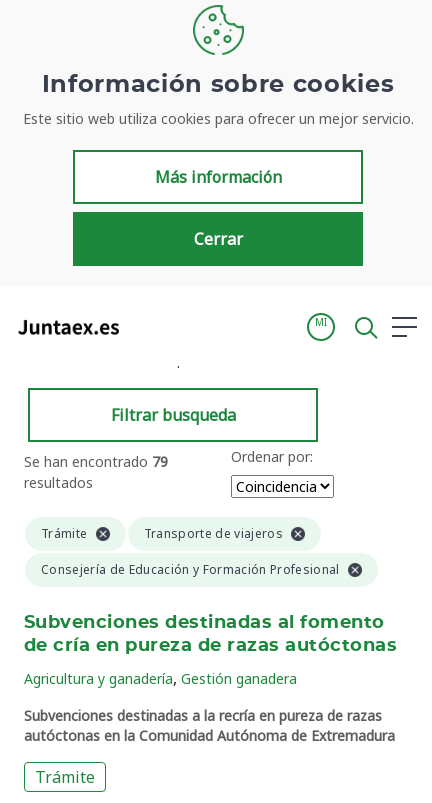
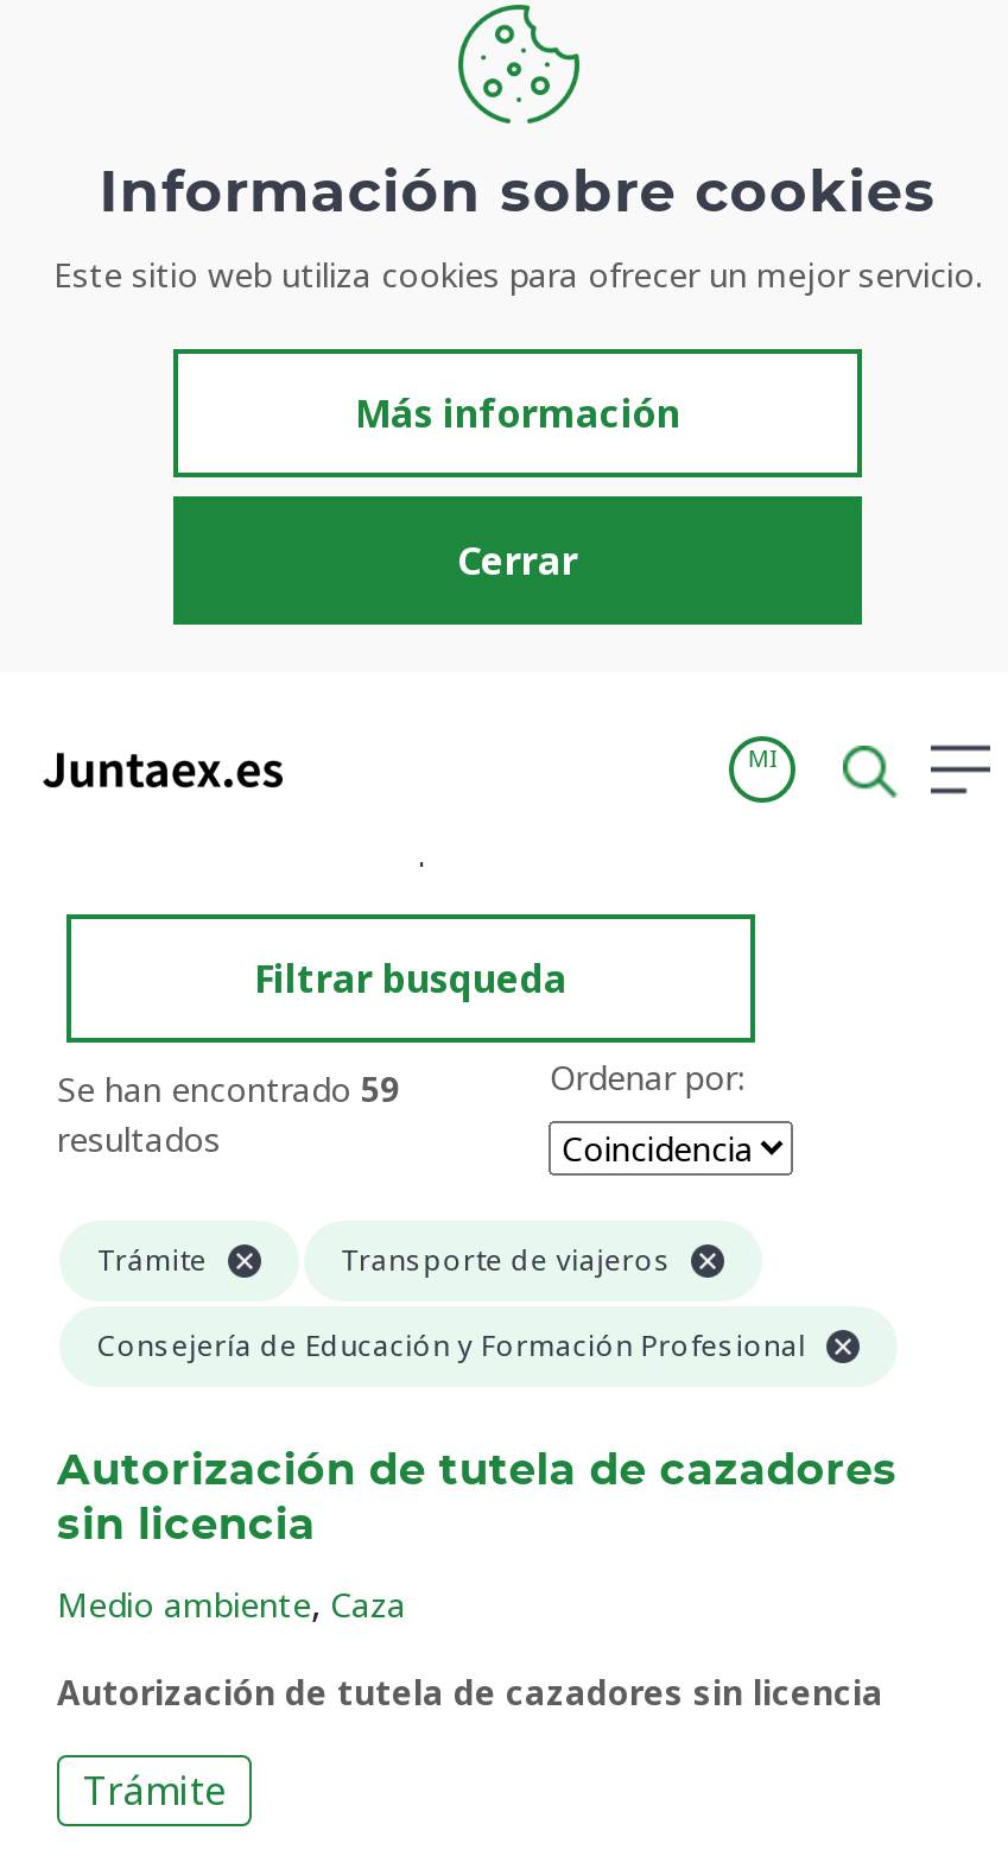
[24,452,168,471] Se han encontrado 79 -> [57,1066,399,1111] Se han encontrado 59
[24,614,397,655] Subvenciones destinadas al fomento | de cría en pureza de razas autóctonas -> [57,1451,898,1548] Autorización de tutela de cazadores | sin licencia
[24,667,297,689] Agricultura y ganadería, Gestión ganadera -> [57,1577,406,1629] Medio ambiente, Caza
[24,706,395,745] Subvenciones destinadas a la recría en pureza de razas | autóctonas en la Comunidad Autónoma de Extremadura -> [57,1670,883,1715] Autorización de tutela de cazadores sin licencia

